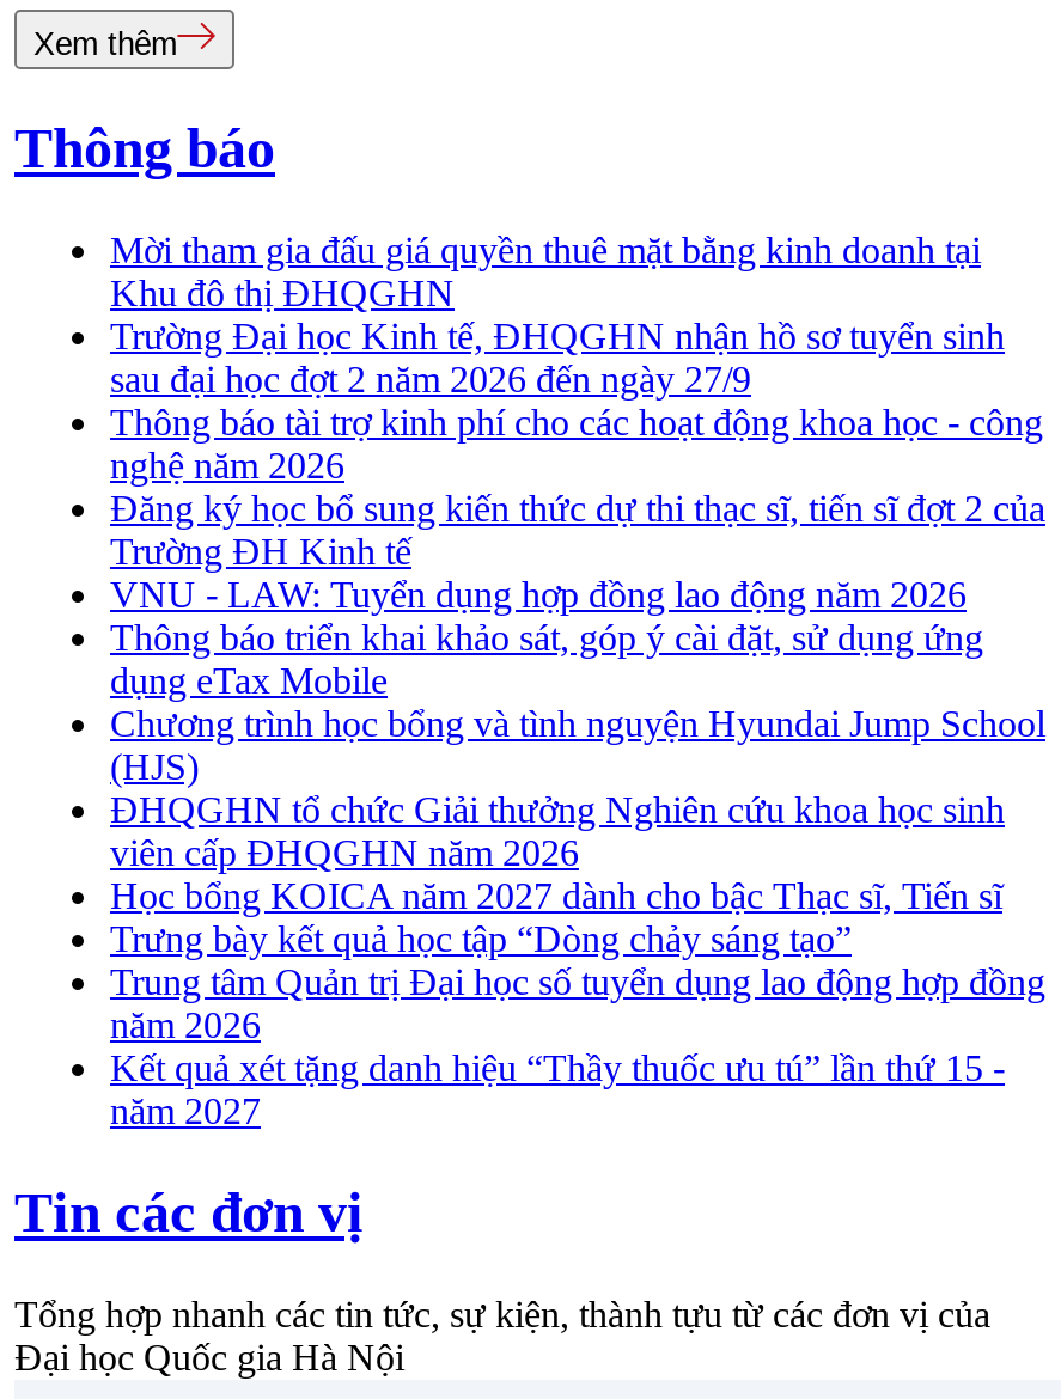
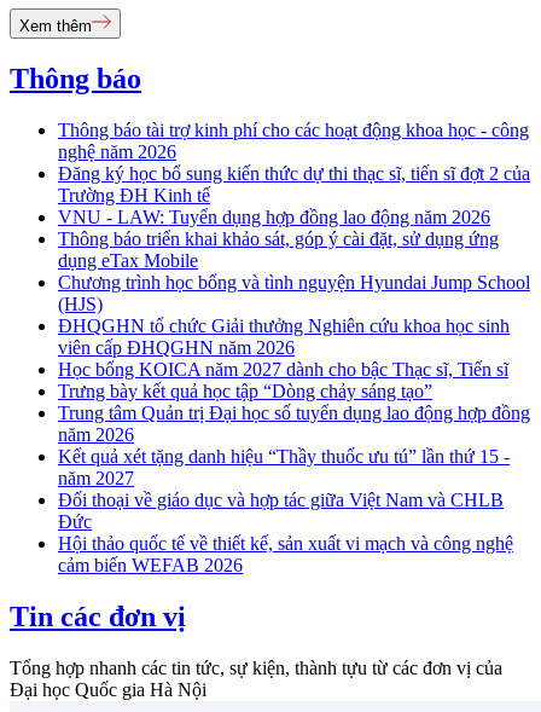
[110,230,1005,400] Mời tham gia đấu giá quyền thuê mặt bằng kinh doanh tại | Khu đô thị ĐHQGHN | Trường Đại học Kinh tế, ĐHQGHN nhận hồ sơ tuyển sinh | sau đại học đợt 2 năm 2026 đến ngày 27/9 -> none
moved [110,402,1045,1132] -> [58,120,530,489]: Thông báo tài trợ kinh phí cho các hoạt động khoa học - công | nghệ năm 2026 | Đăng ký học bổ sung kiến thức dự thi thạc sĩ, tiến sĩ đợt 2 của | ... | Kết quả xét tặng danh hiệu “Thầy thuốc ưu tú” lần thứ 15 - | năm 2027
none -> [58,490,513,576] Đối thoại về giáo dục và hợp tác giữa Việt Nam và CHLB | Đức | Hội thảo quốc tế về thiết kế, sản xuất vi mạch và công nghệ | cảm biến WEFAB 2026

